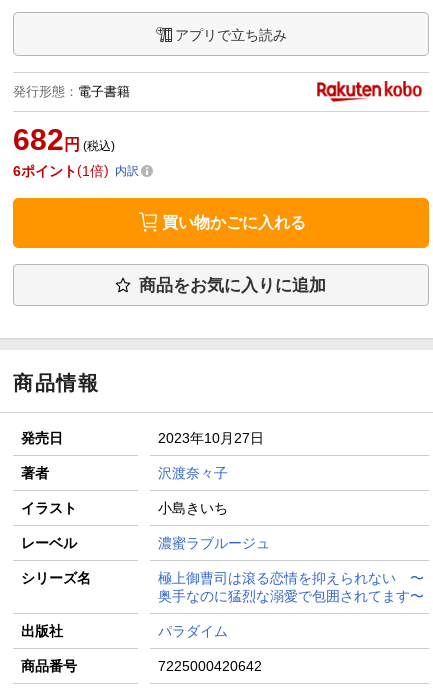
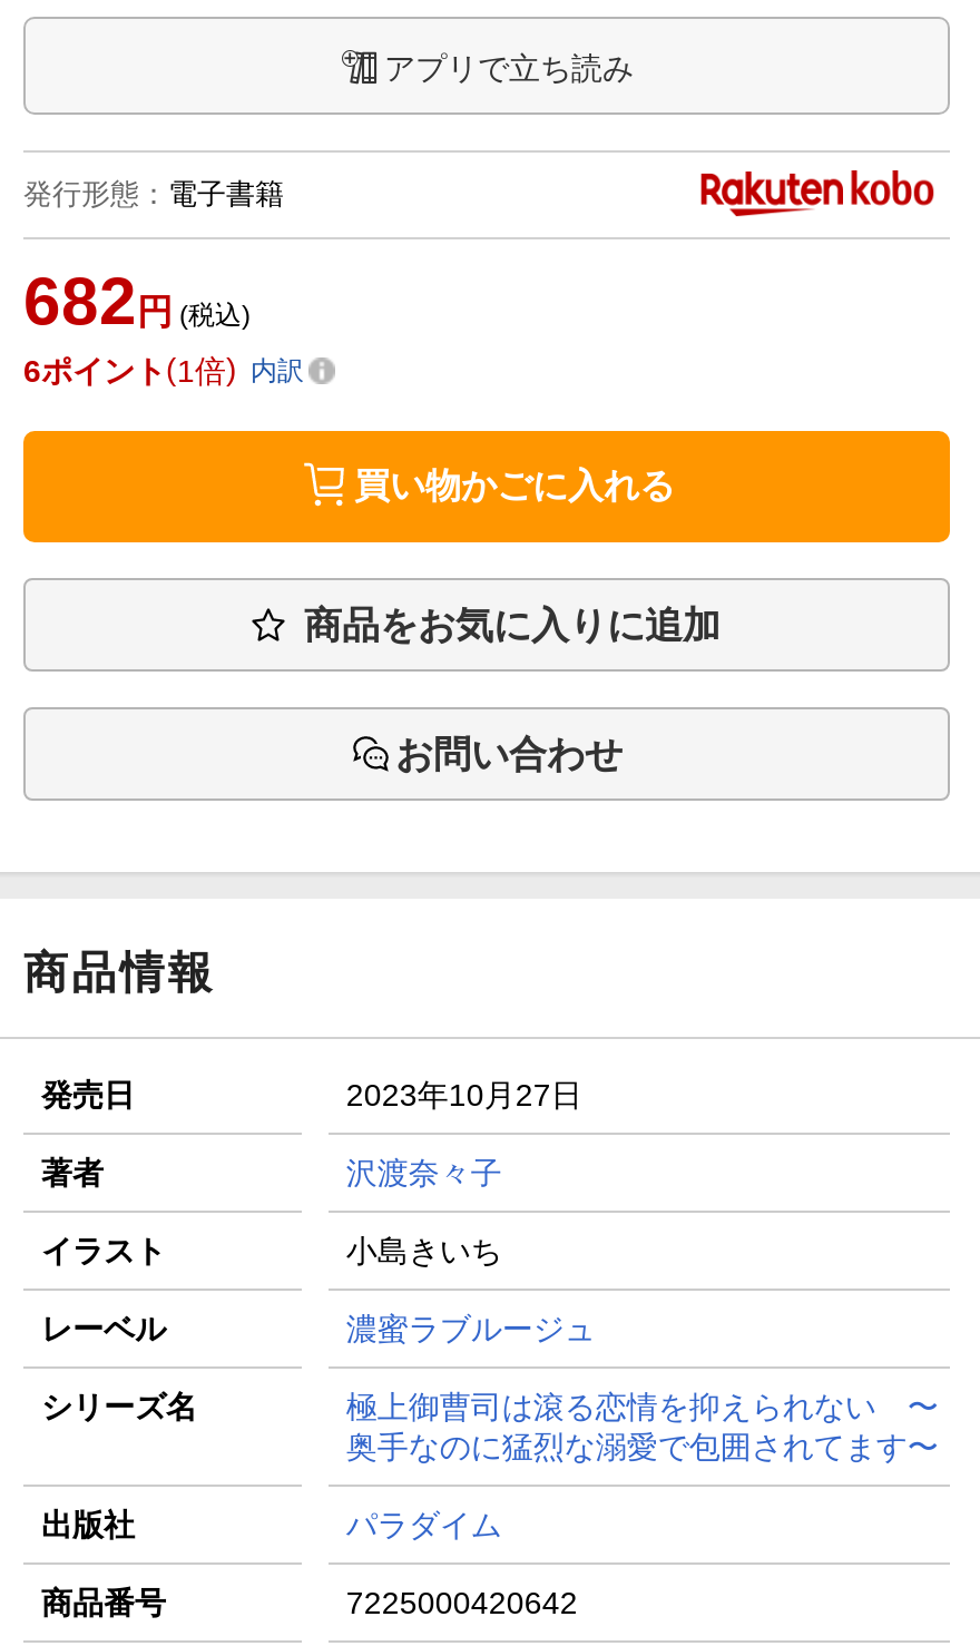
none -> [395,733,623,776] お問い合わせ

